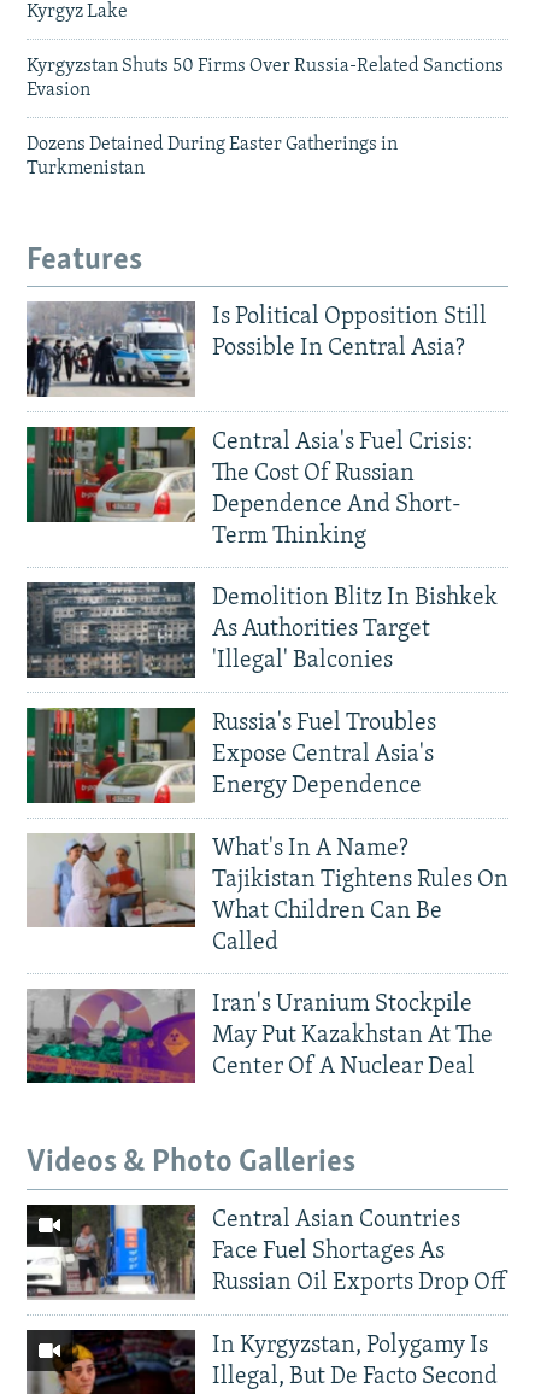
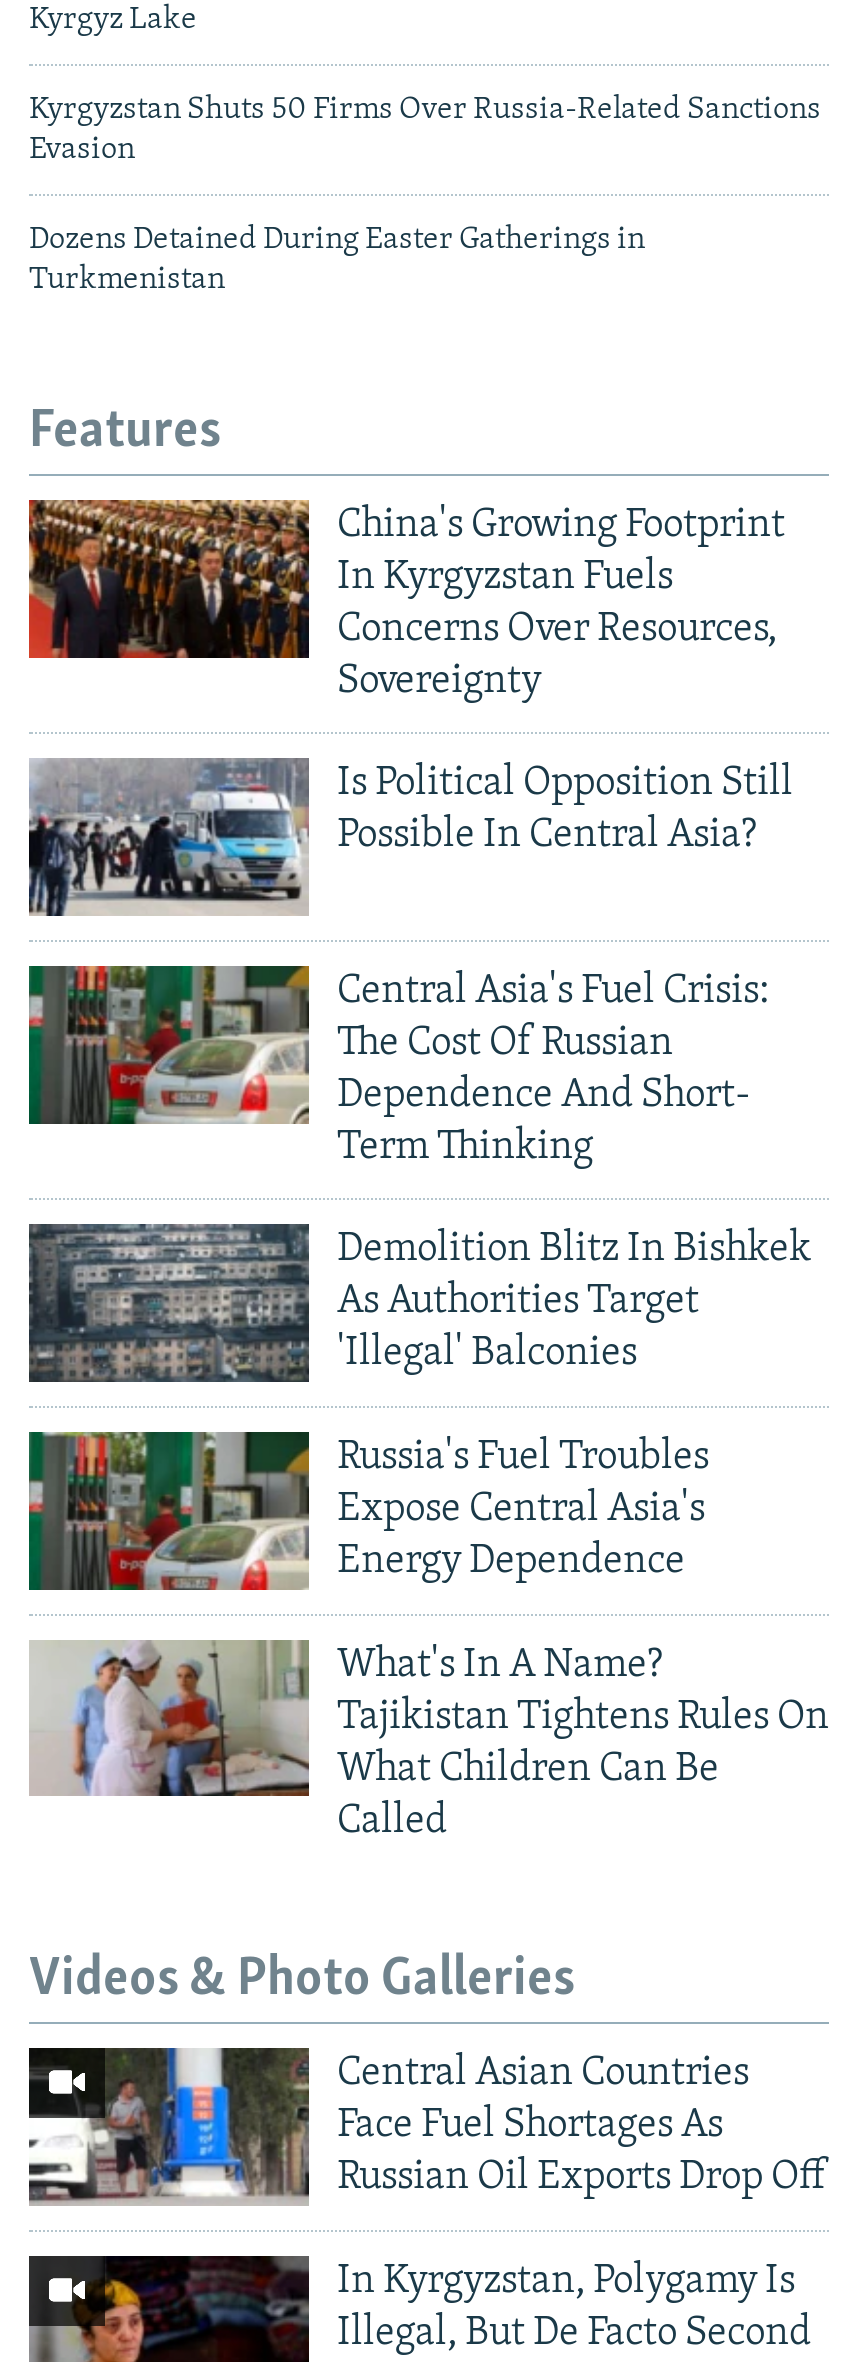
none -> [27,498,785,703] [image] | China's Growing Footprint | In Kyrgyzstan Fuels | Concerns Over Resources, | Sovereignty
moved [24,300,508,955] -> [25,756,829,1841]: [image] | Is Political Opposition Still | Possible In Central Asia? | ... | What Children Can Be | Called
[25,988,493,1084] [image] | Iran's Uranium Stockpile | May Put Kazakhstan At The | Center Of A Nuclear Deal -> none

